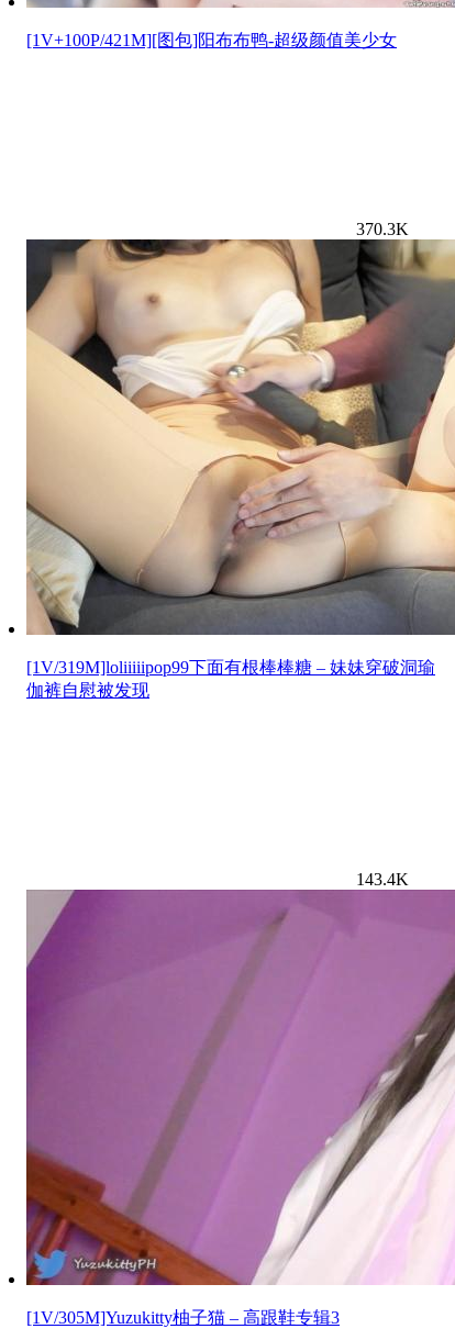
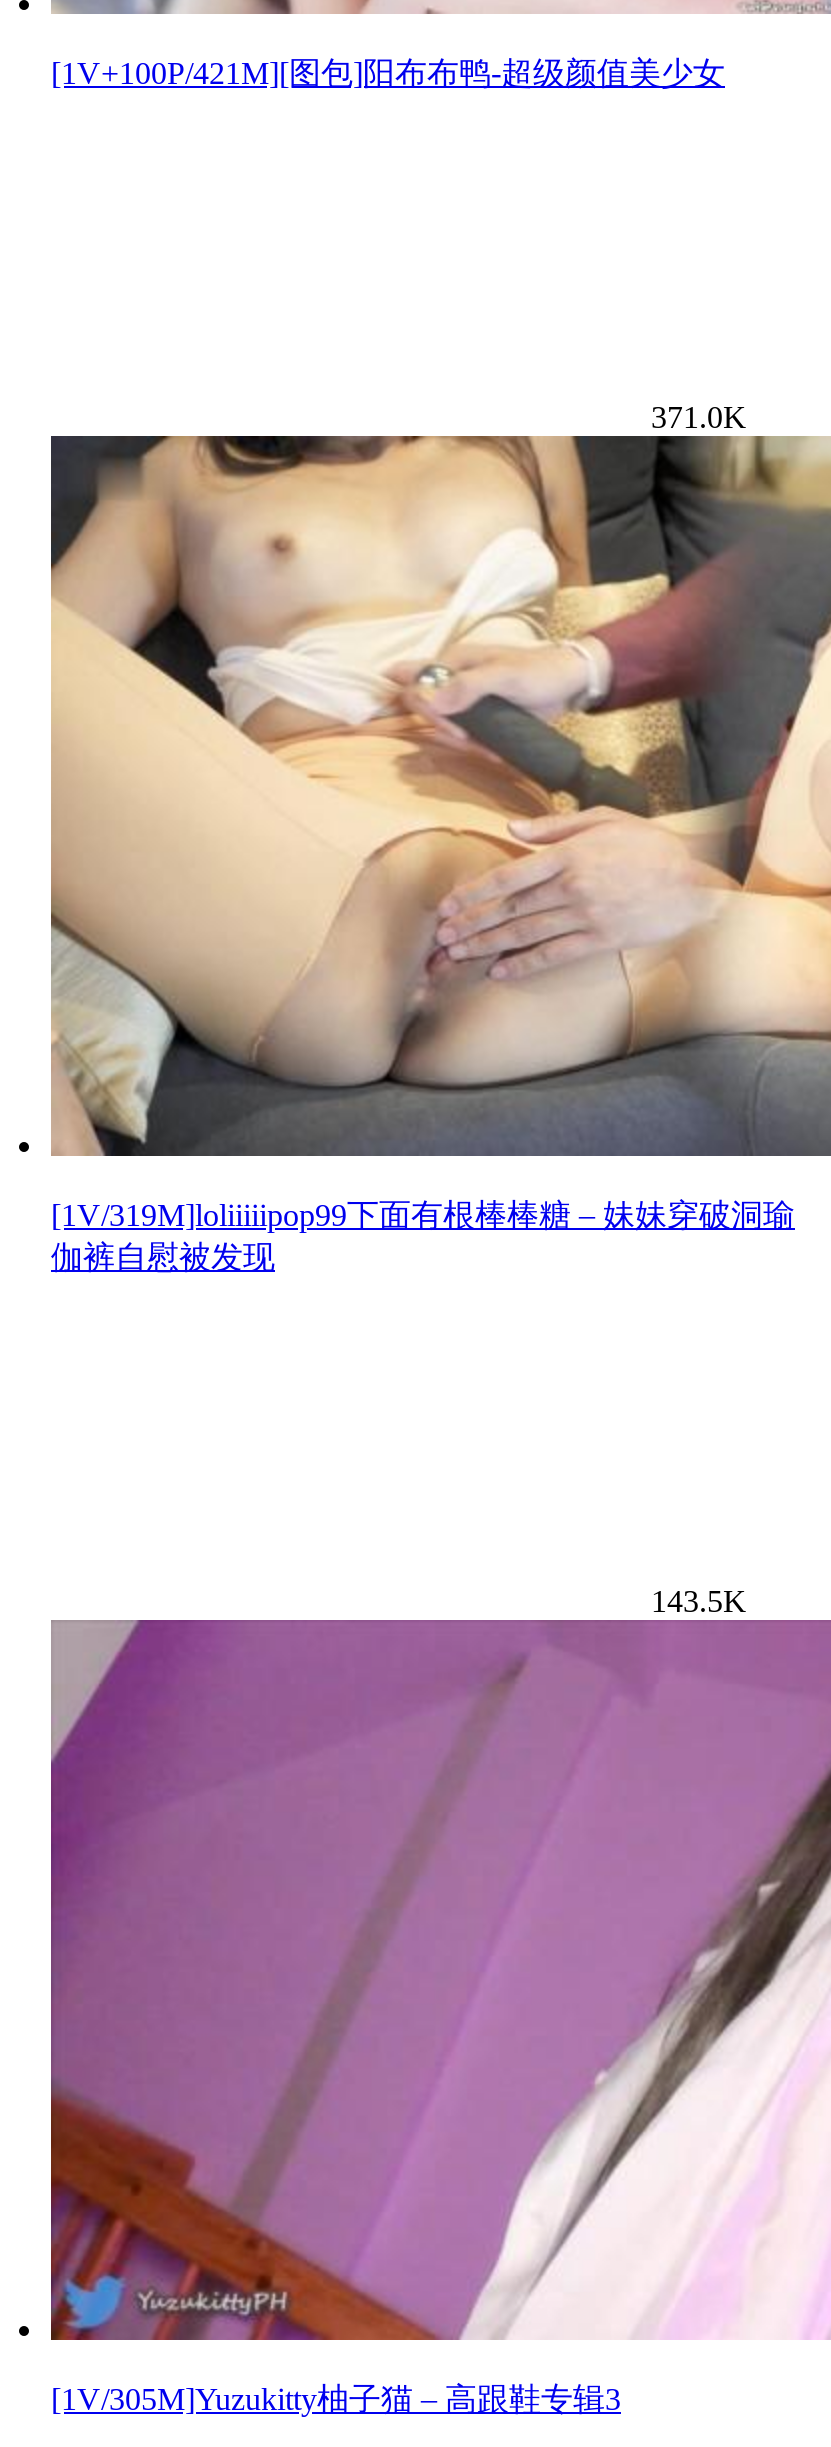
[356,220,409,239] 370.3K -> [651,401,747,435] 371.0K
[356,870,409,889] 143.4K -> [651,1585,747,1619] 143.5K

